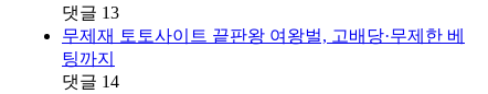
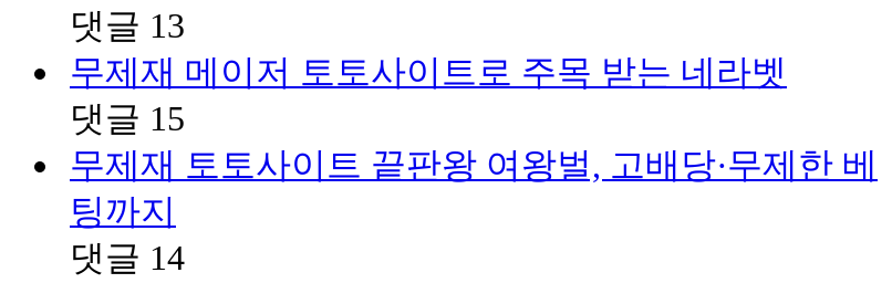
none -> [70,54,787,138] 무제재 메이저 토토사이트로 주목 받는 네라벳 | 댓글 15

